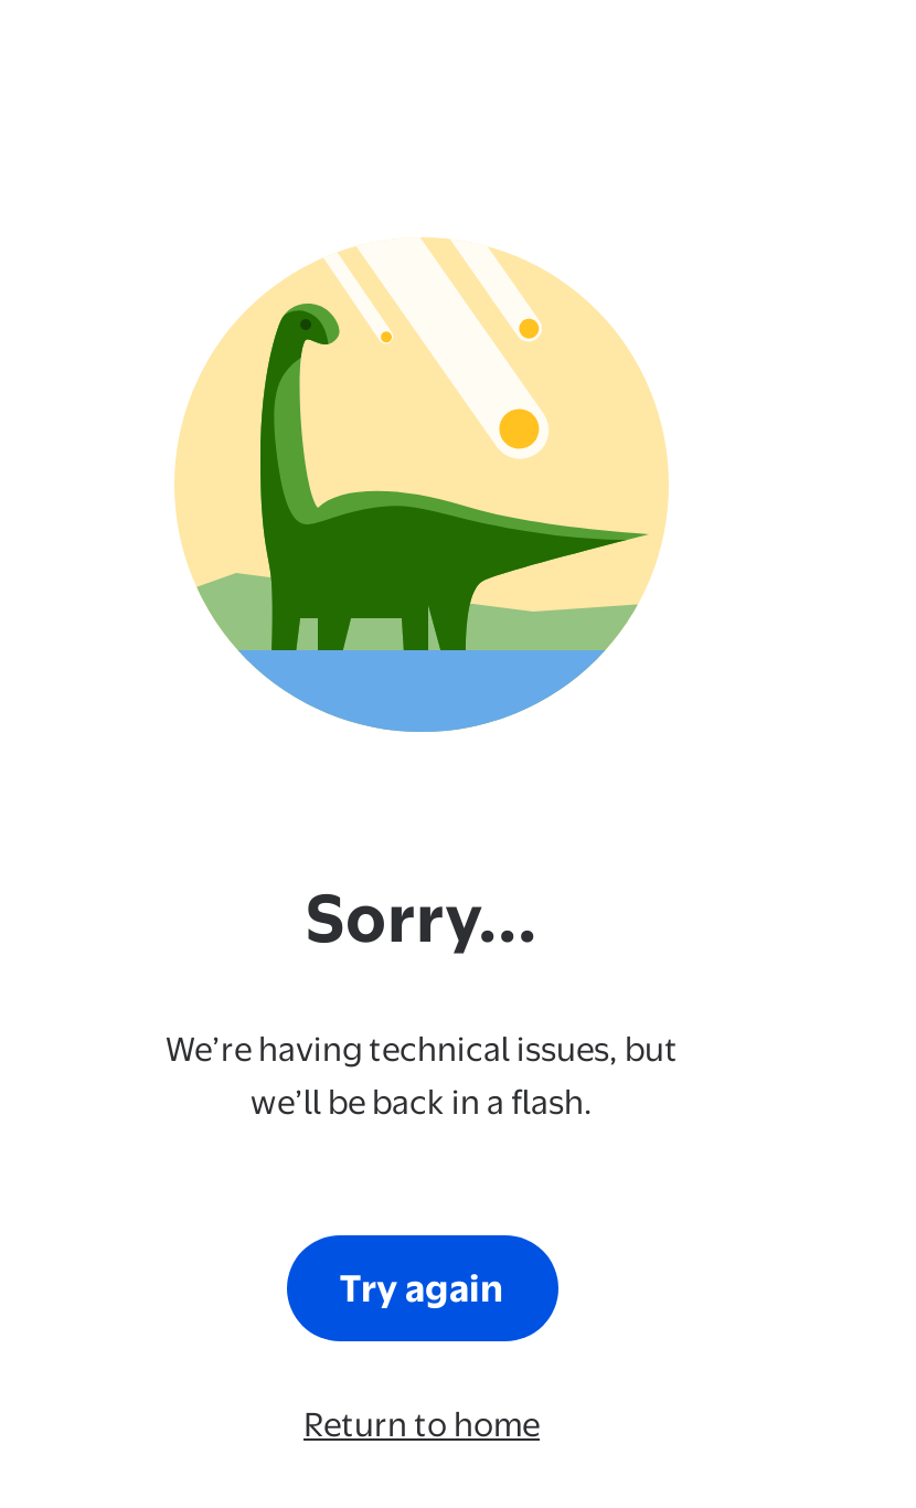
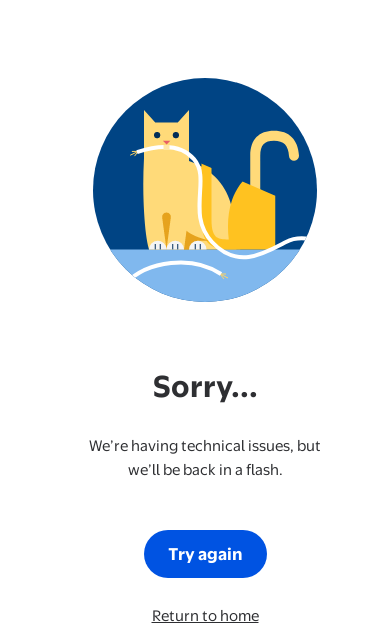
[174,237,669,681] [image] -> [92,77,318,280] [image]

